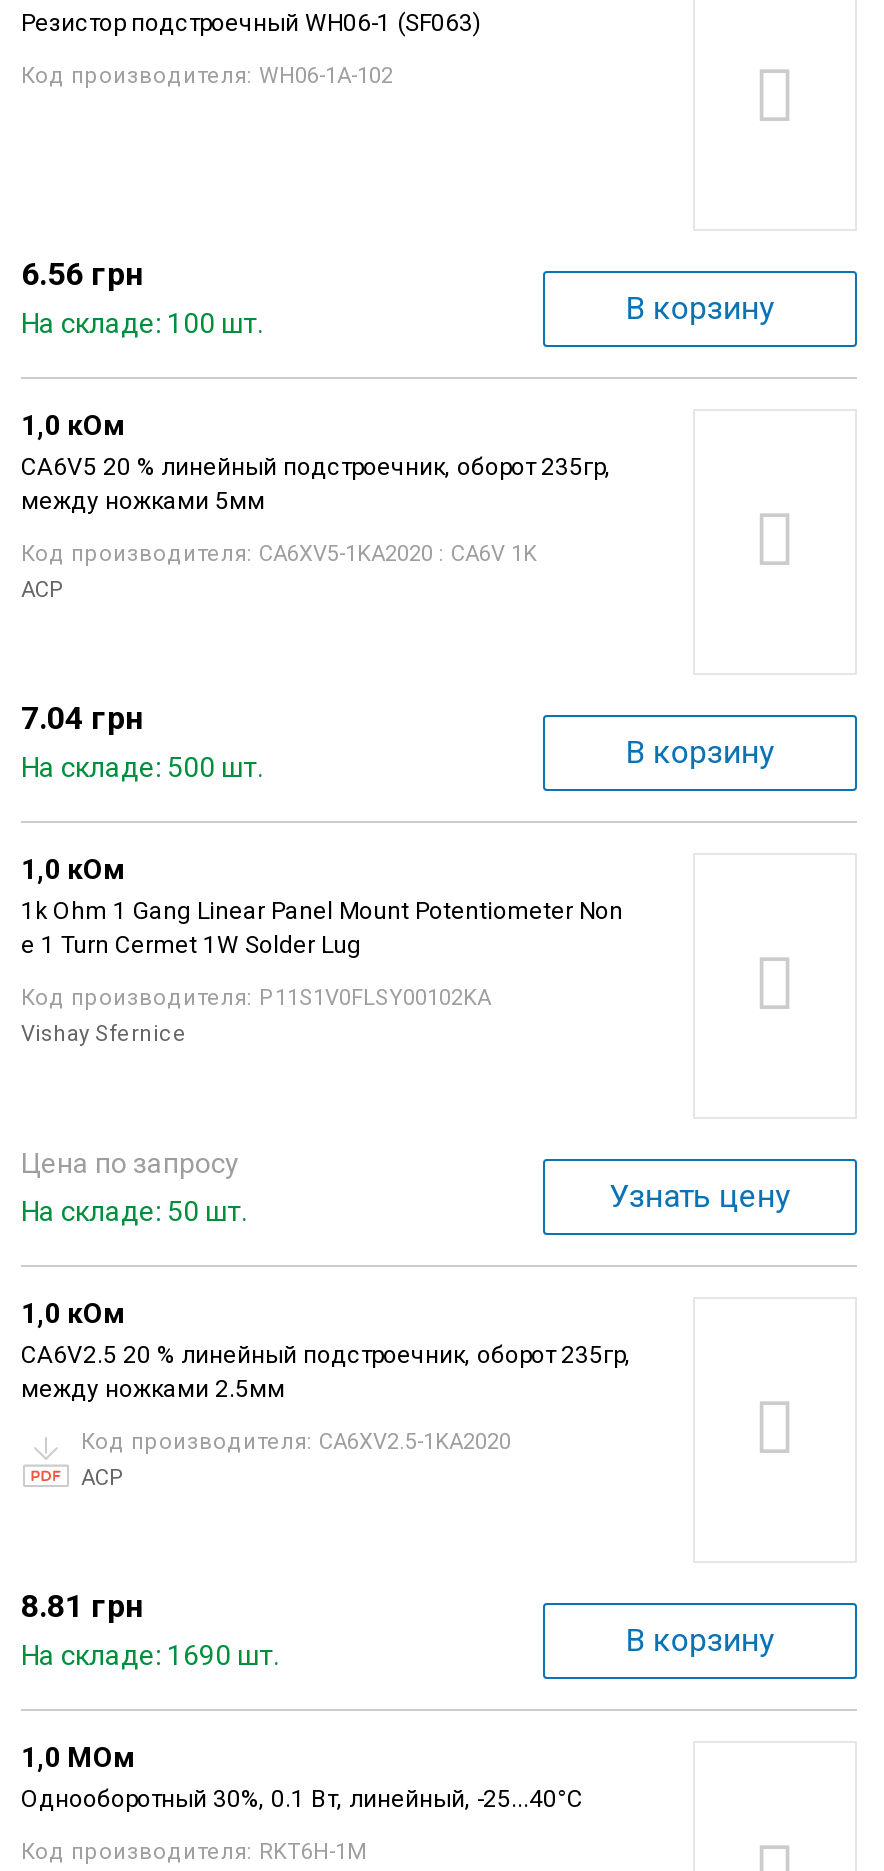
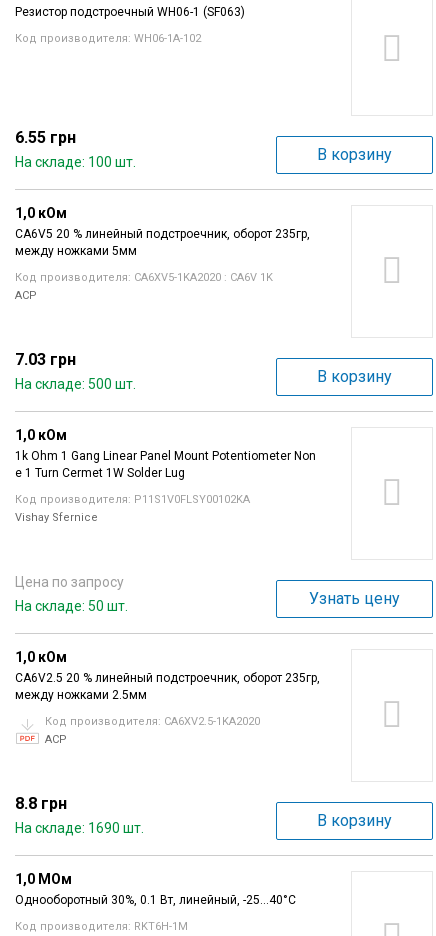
[21,255,143,293] 6.56 грн -> [15,128,76,147] 6.55 грн
[21,699,143,737] 7.04 грн -> [15,350,76,369] 7.03 грн
[21,1587,143,1625] 8.81 грн -> [15,794,67,813] 8.8 грн

